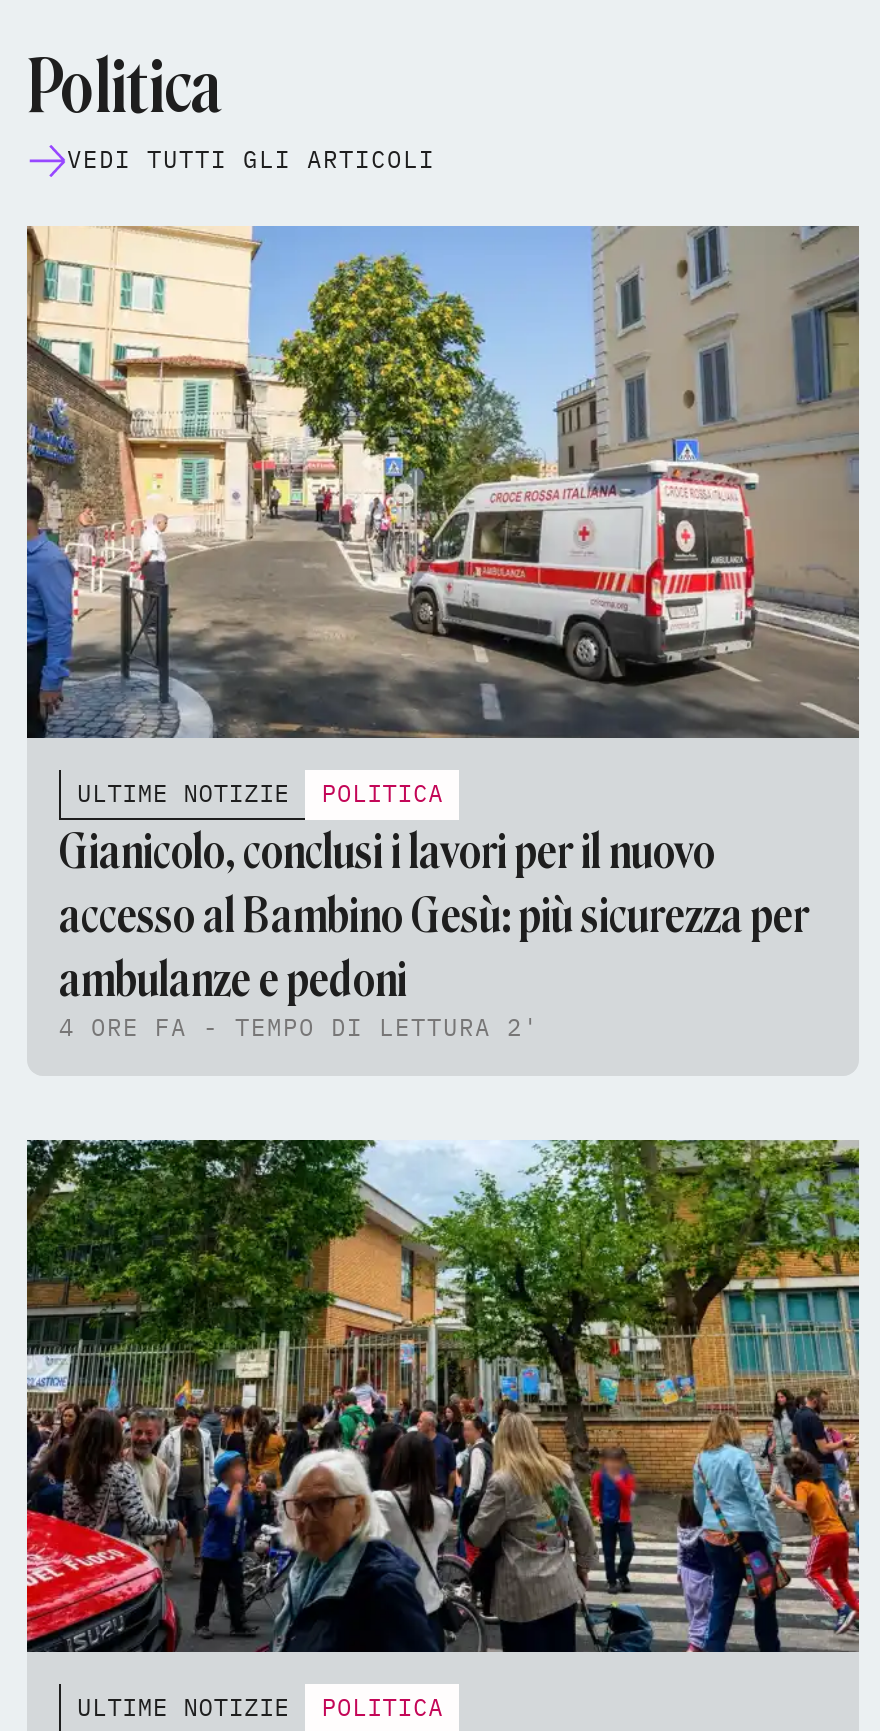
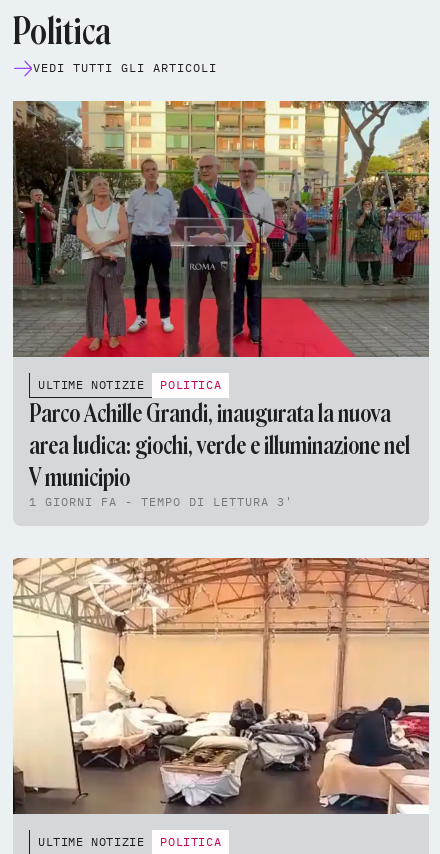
[25,224,859,740] [image] -> [12,100,429,358] [image]
[59,823,809,1043] Gianicolo, conclusi i lavori per il nuovo | accesso al Bambino Gesù: più sicurezza per | ambulanze e pedoni | 4 ORE FA - TEMPO DI LETTURA 2' -> [29,399,410,509] Parco Achille Grandi, inaugurata la nuova | area ludica: giochi, verde e illuminazione nel | V municipio | 1 GIORNI FA - TEMPO DI LETTURA 3'
[25,1138,861,1654] [image] -> [12,557,430,815] [image]

